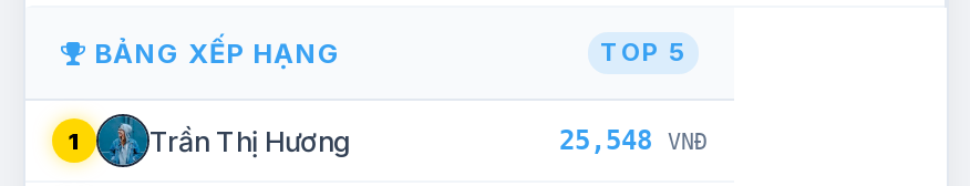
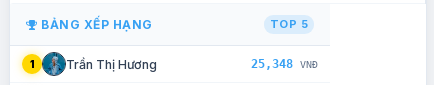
[559,124,708,155] 25,548 VNĐ -> [251,56,318,70] 25,348 VNĐ

